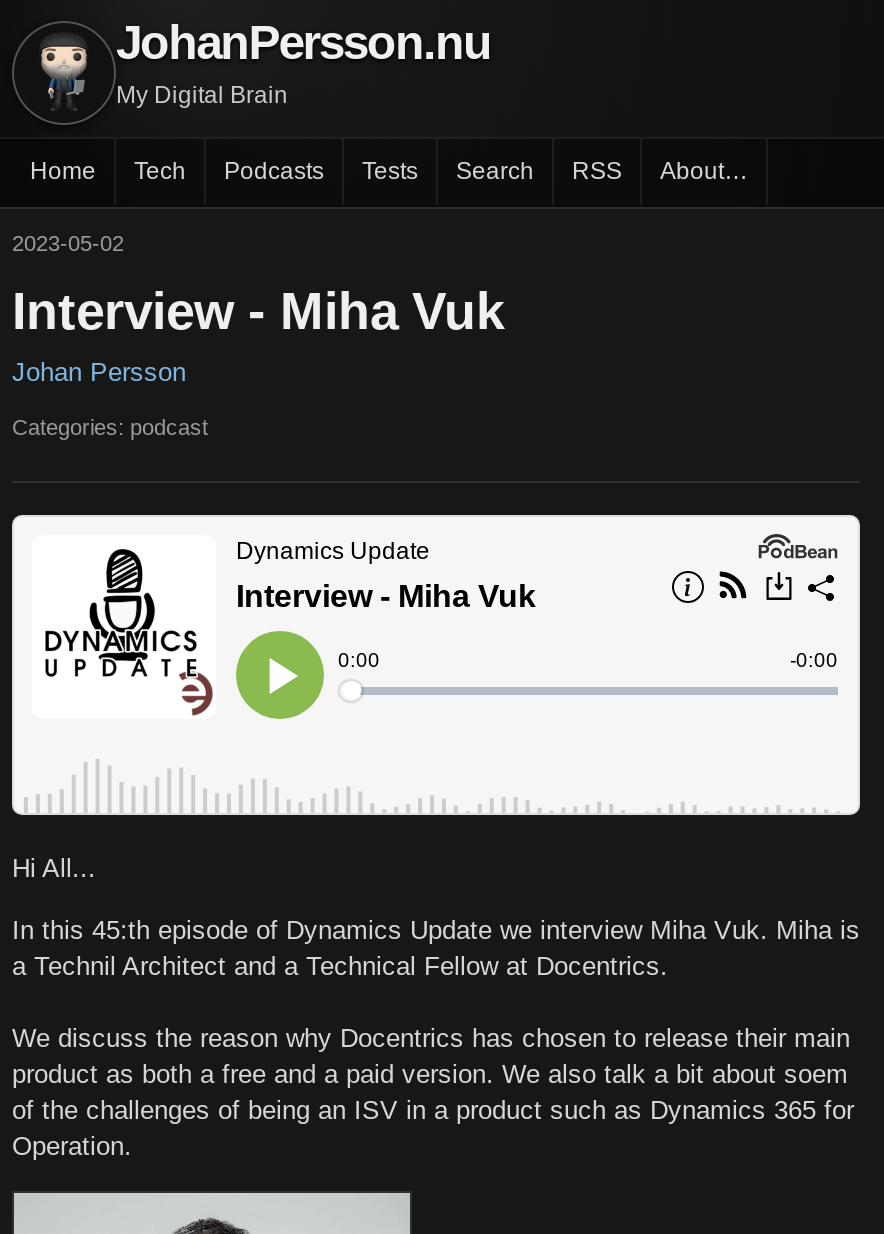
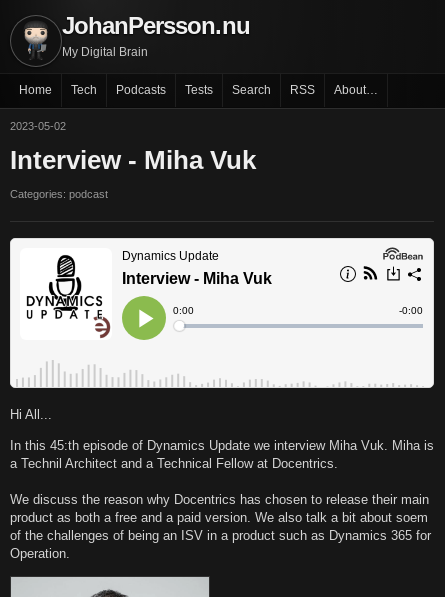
[12,358,186,388] Johan Persson -> none

